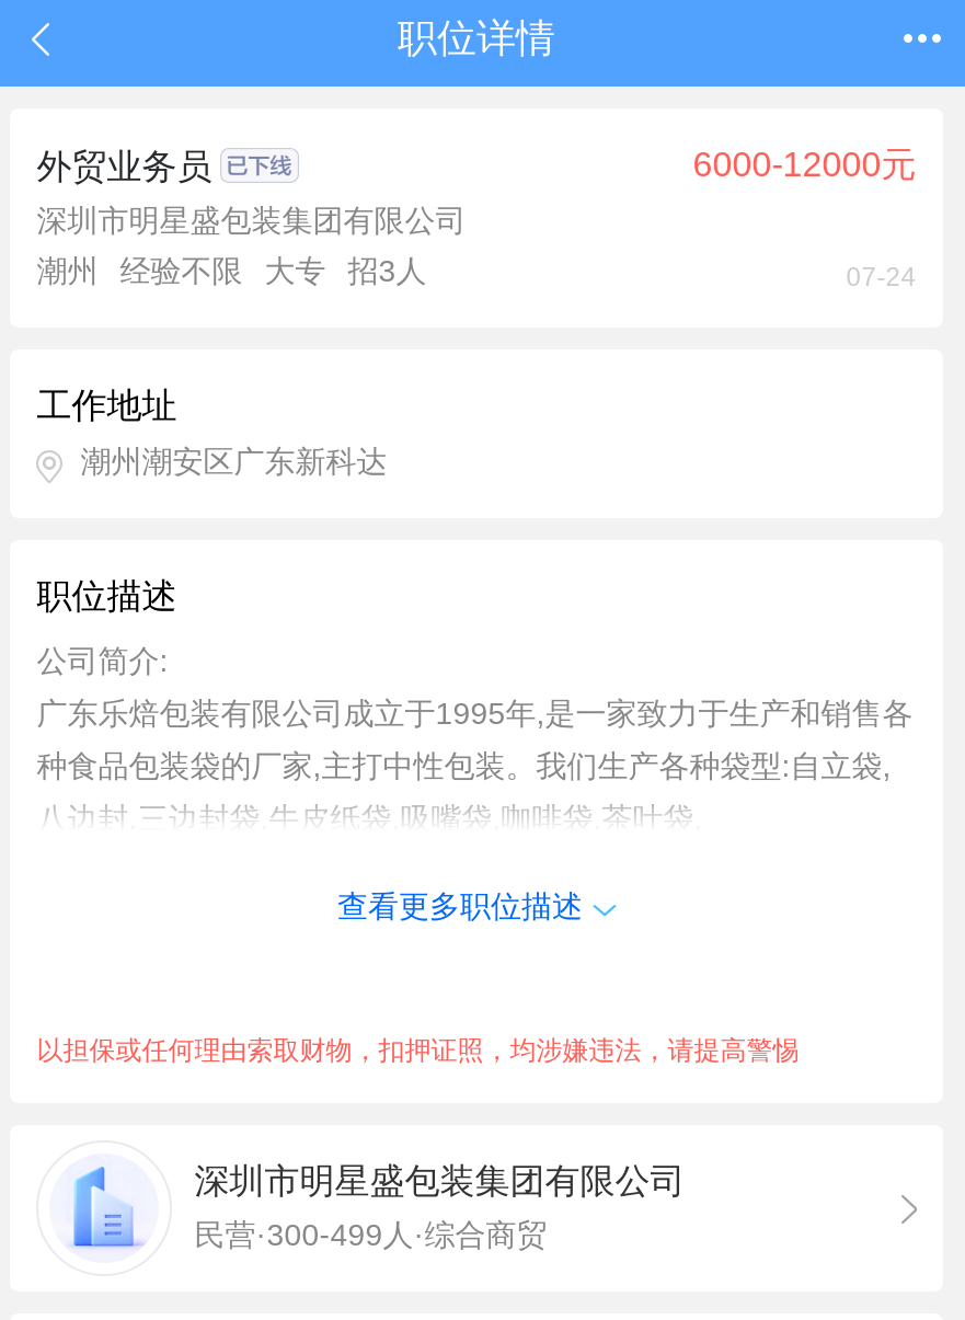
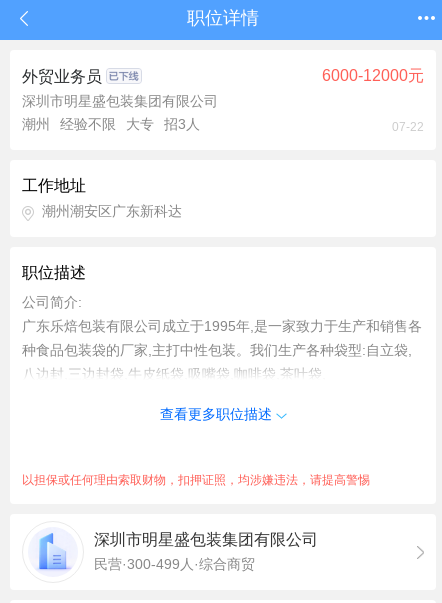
[846,262,916,292] 07-24 -> [392,120,424,134] 07-22

